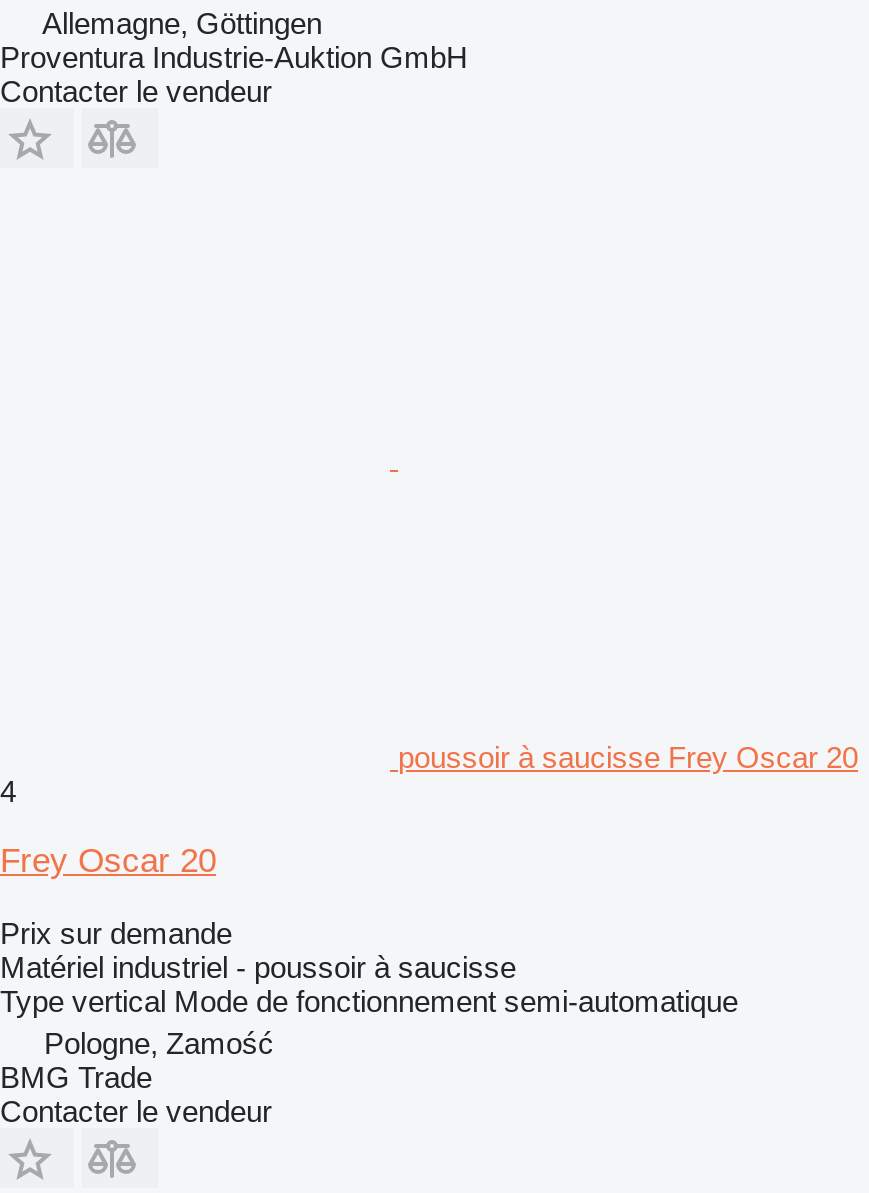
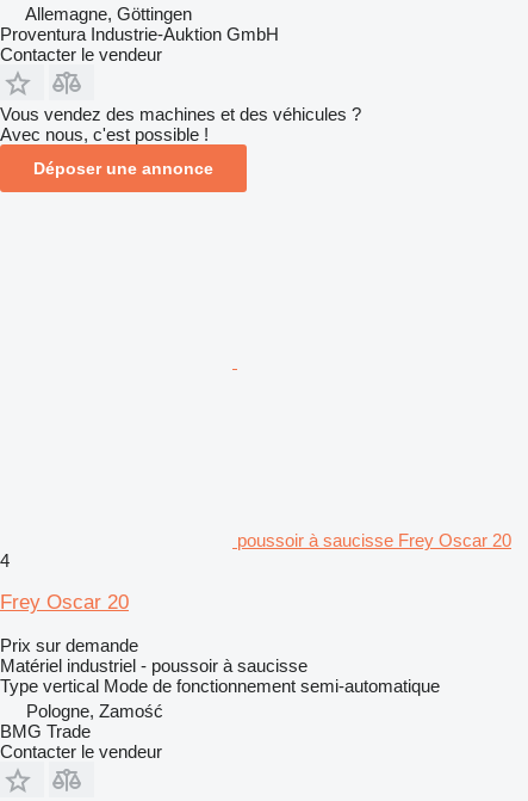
none -> [0,104,361,178] Vous vendez des machines et des véhicules ? | Avec nous, c'est possible ! | Déposer une annonce

